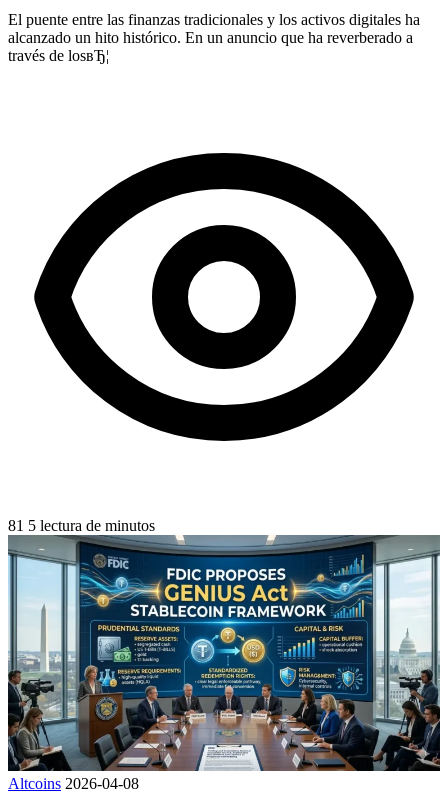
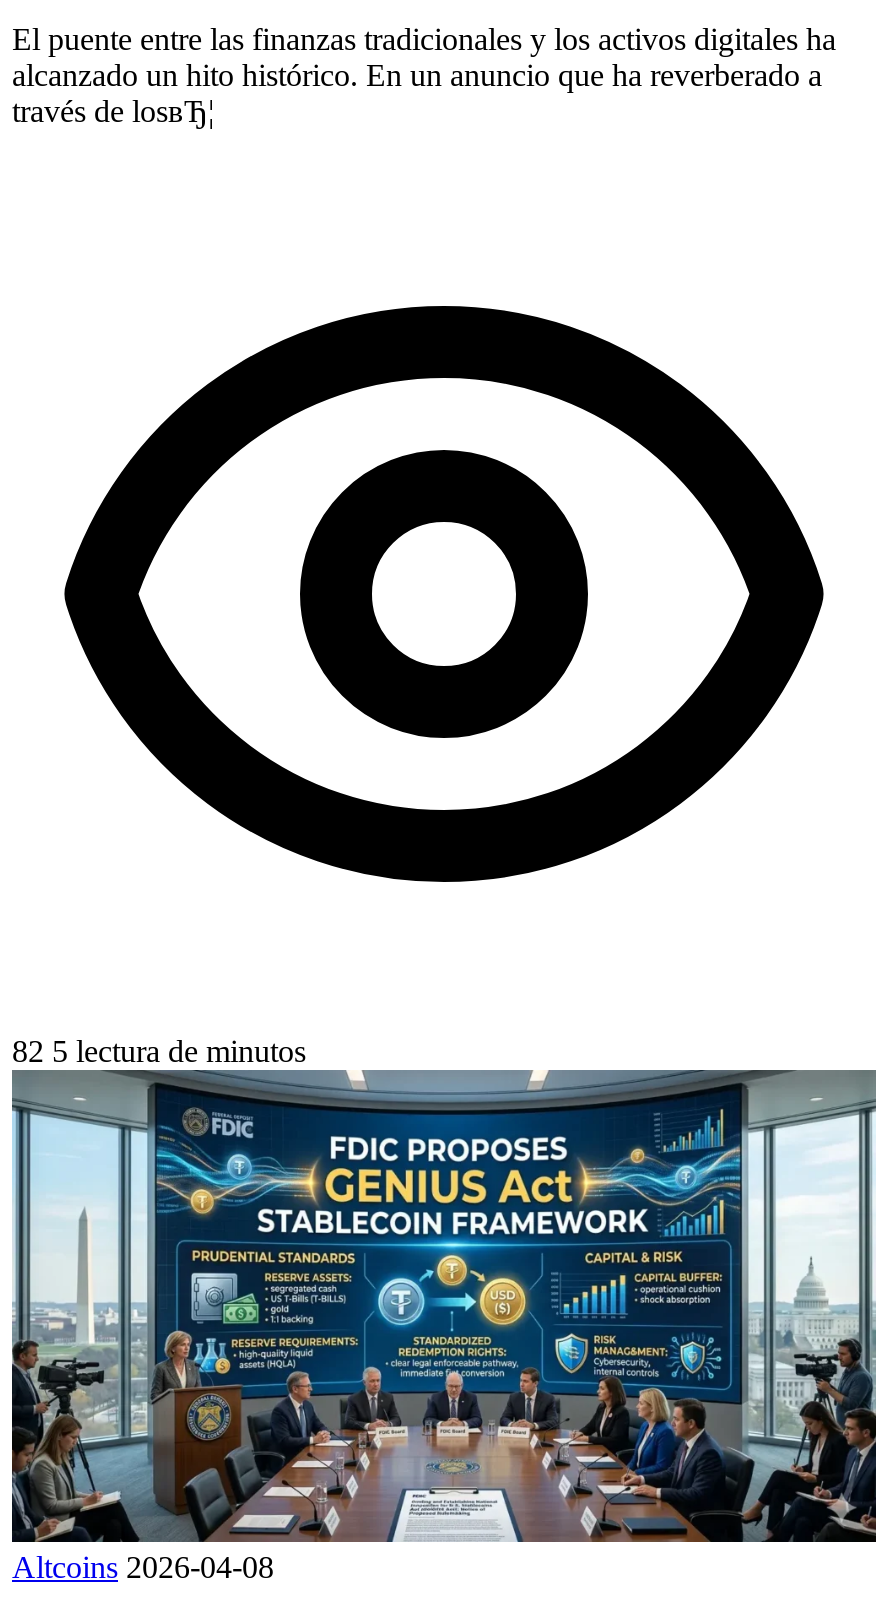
[8,517,155,534] 81 5 lectura de minutos -> [12,1033,306,1067] 82 5 lectura de minutos

